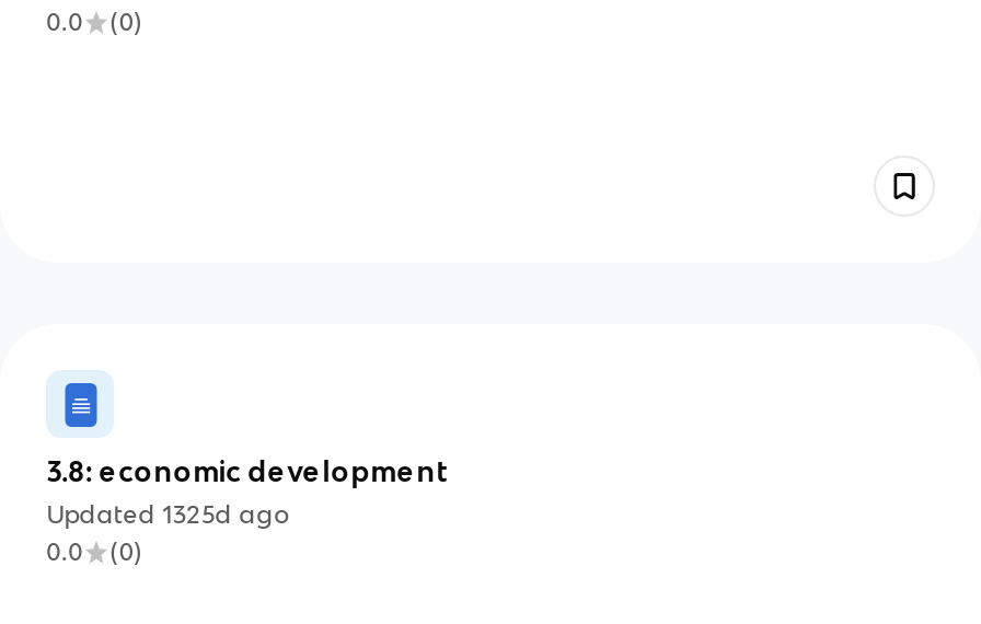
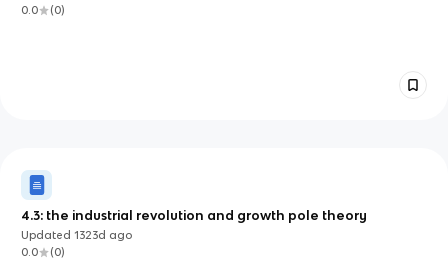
[46,456,447,527] 3.8: economic development | Updated 1325d ago -> [21,208,367,241] 4.3: the industrial revolution and growth pole theory | Updated 1323d ago

